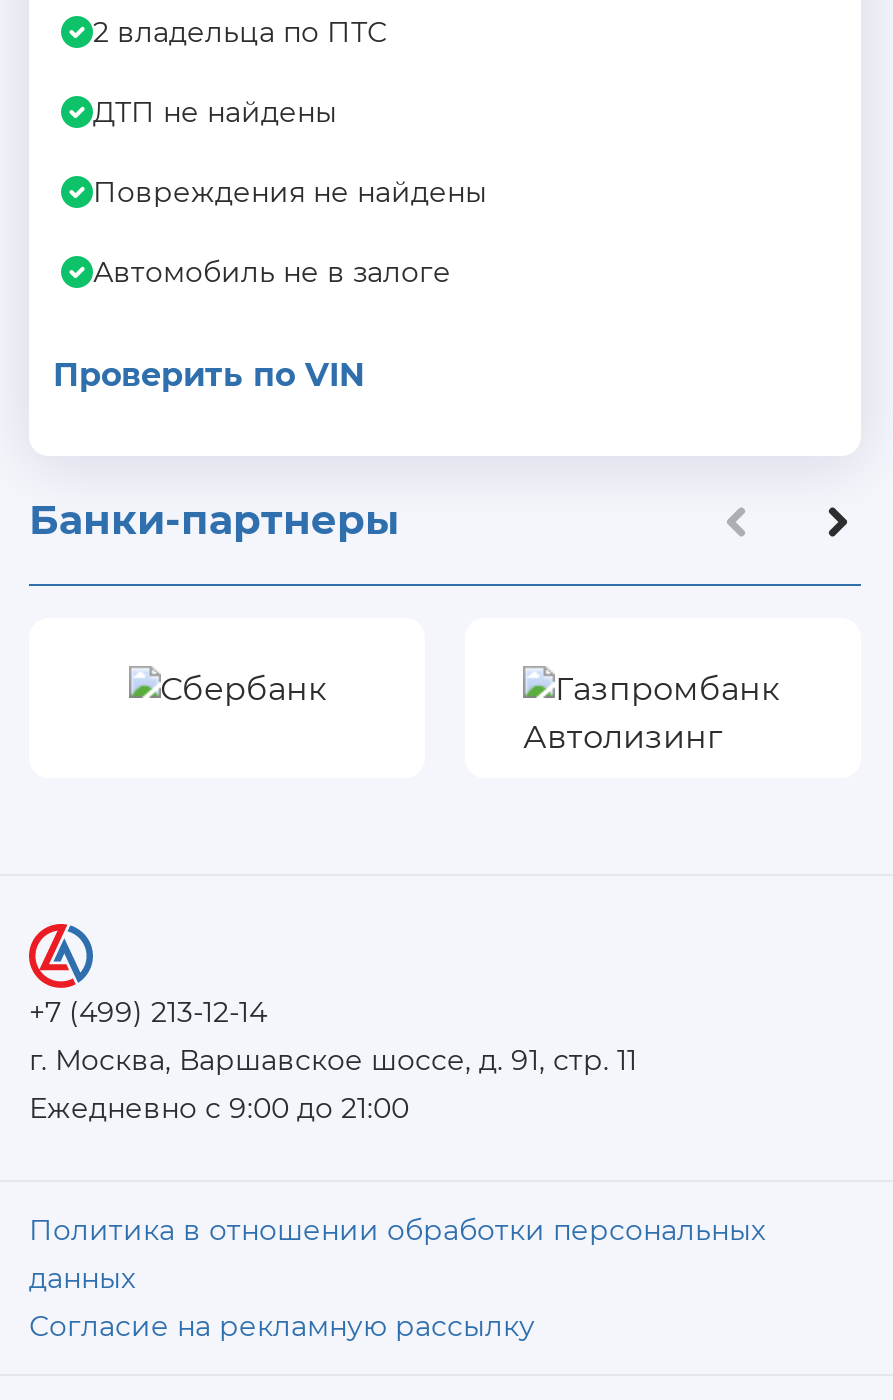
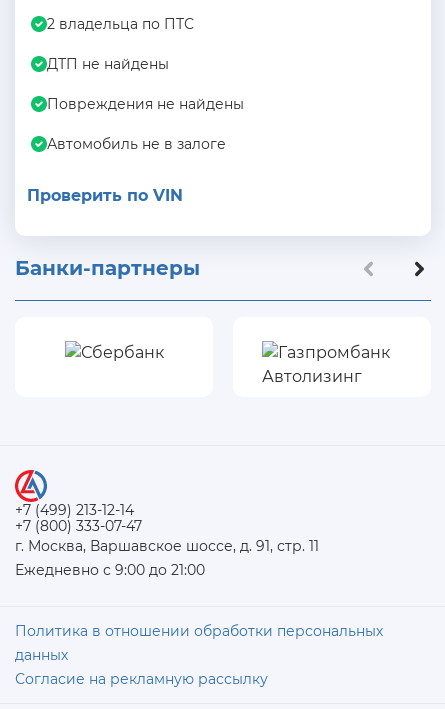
none -> [15,517,142,535] +7 (800) 333-07-47

